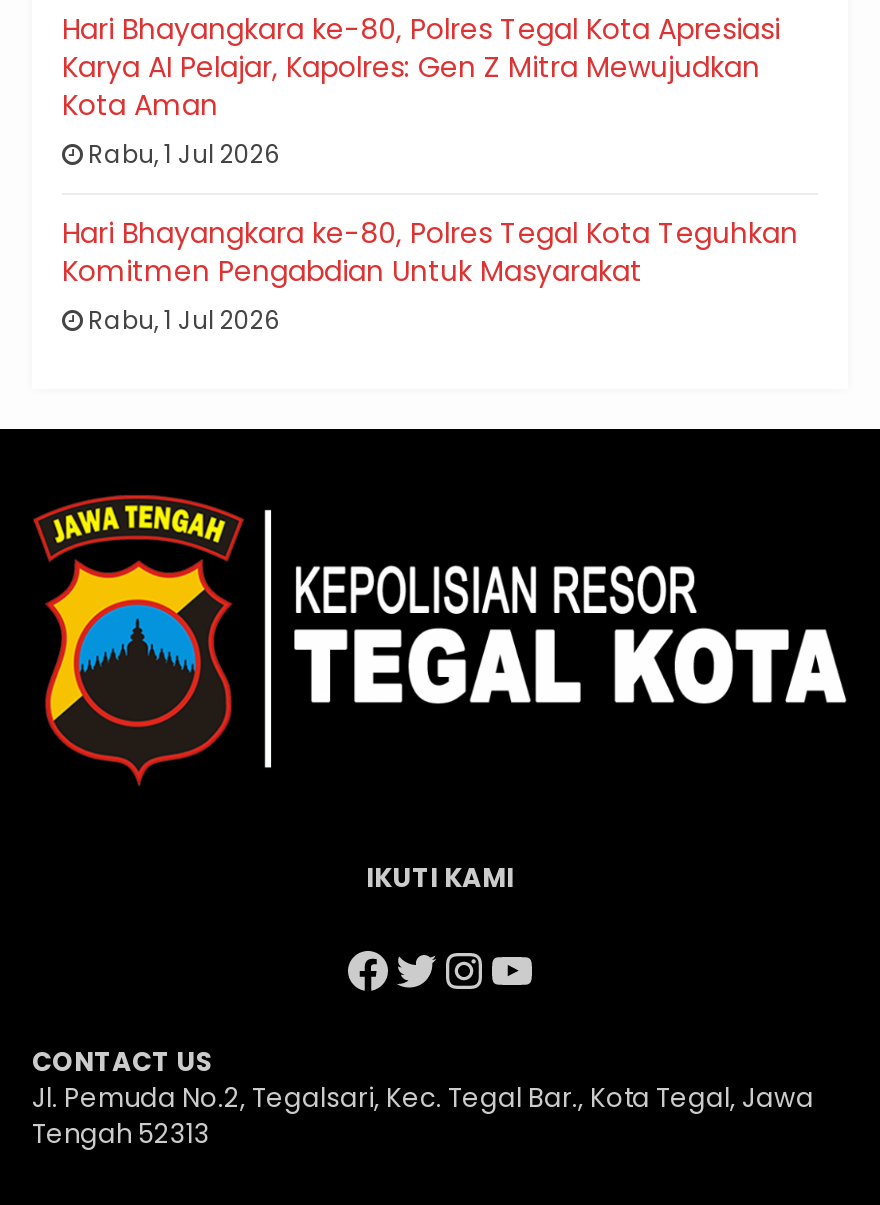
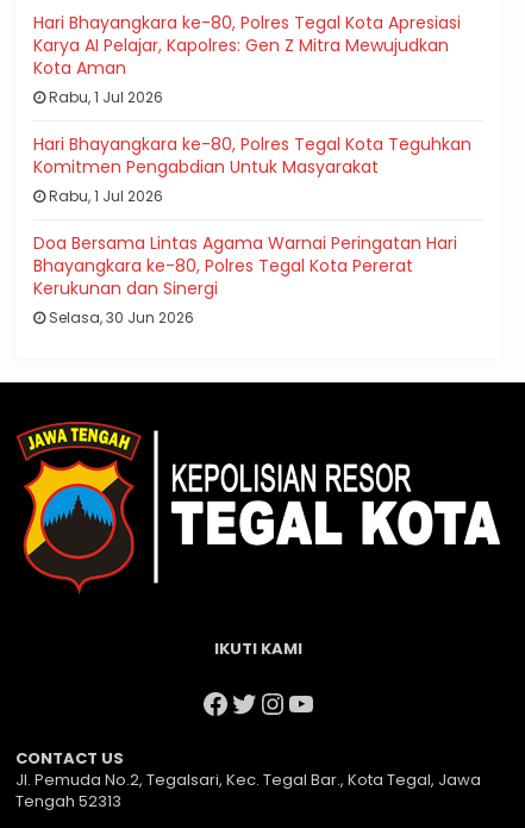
none -> [33,231,457,328] Doa Bersama Lintas Agama Warnai Peringatan Hari | Bhayangkara ke-80, Polres Tegal Kota Pererat | Kerukunan dan Sinergi | Selasa, 30 Jun 2026

